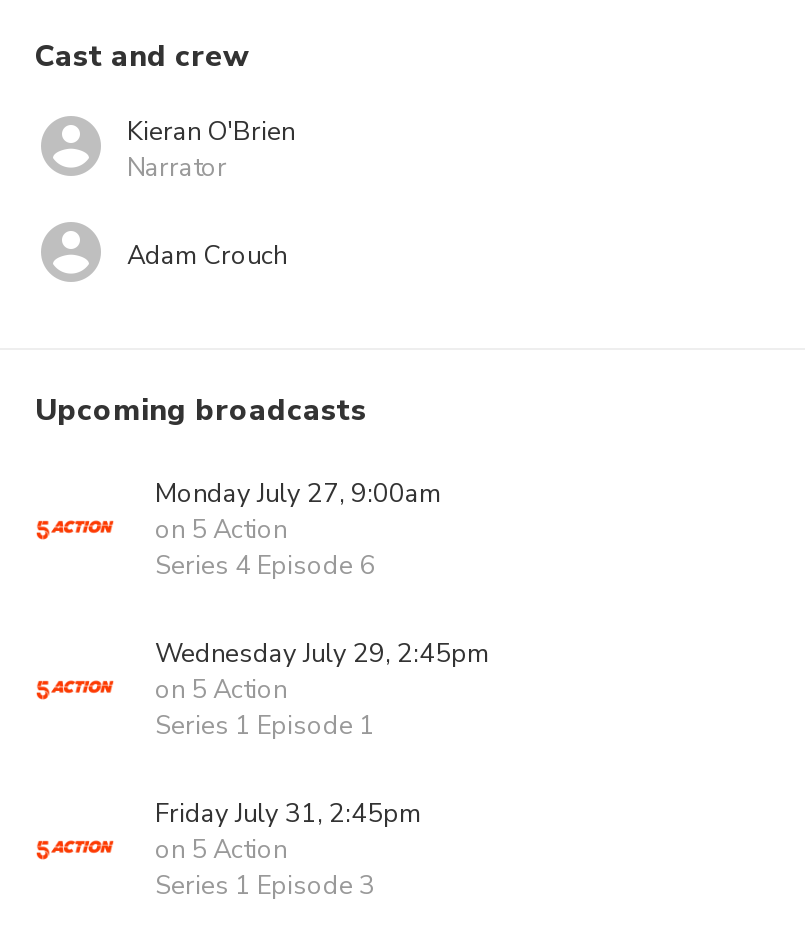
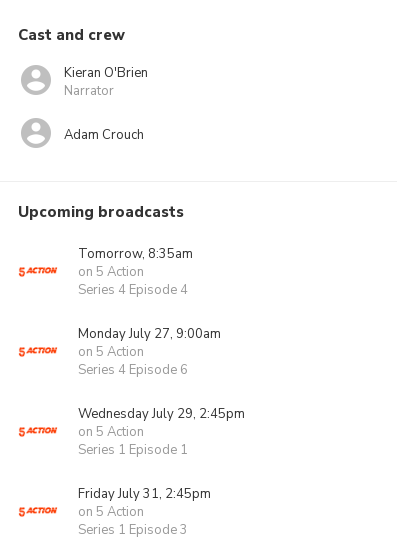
none -> [78,245,193,299] Tomorrow, 8:35am | on 5 Action | Series 4 Episode 4

